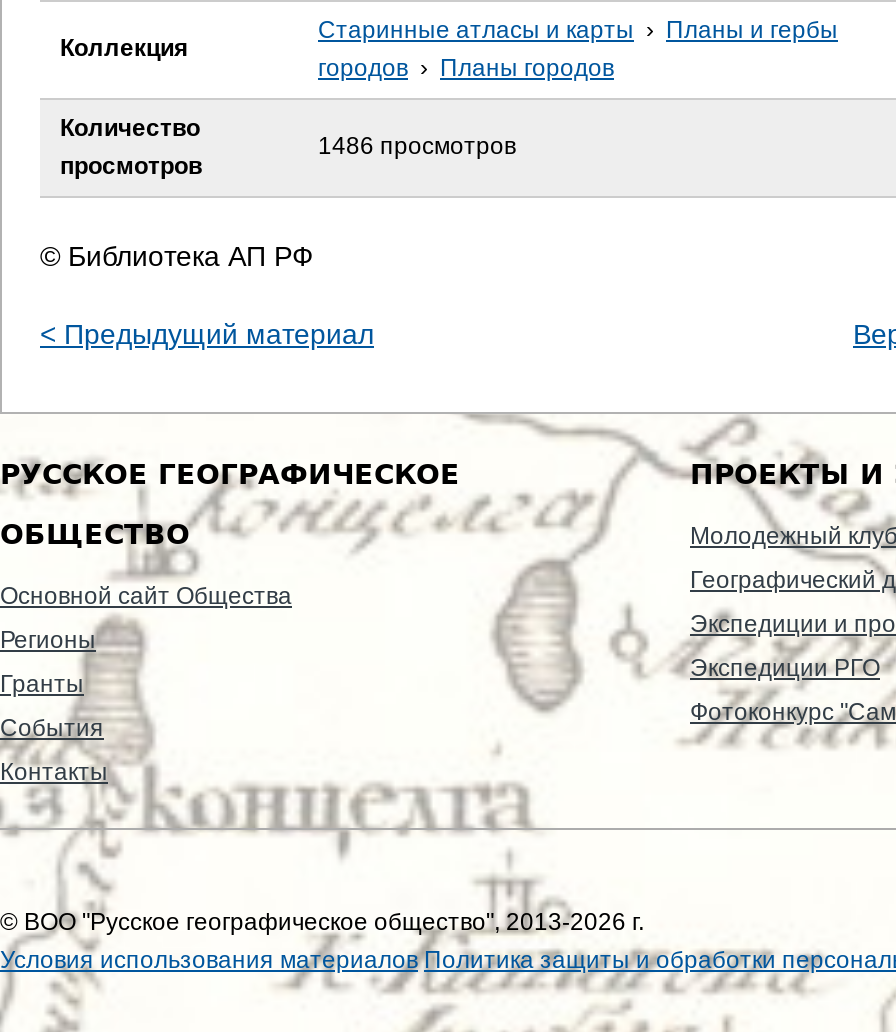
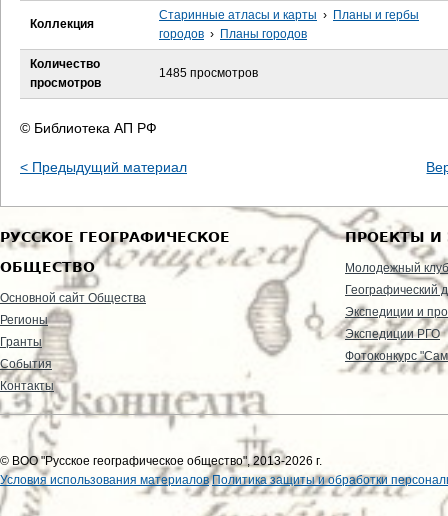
[318,132,516,160] 1486 просмотров -> [159,66,258,80] 1485 просмотров

